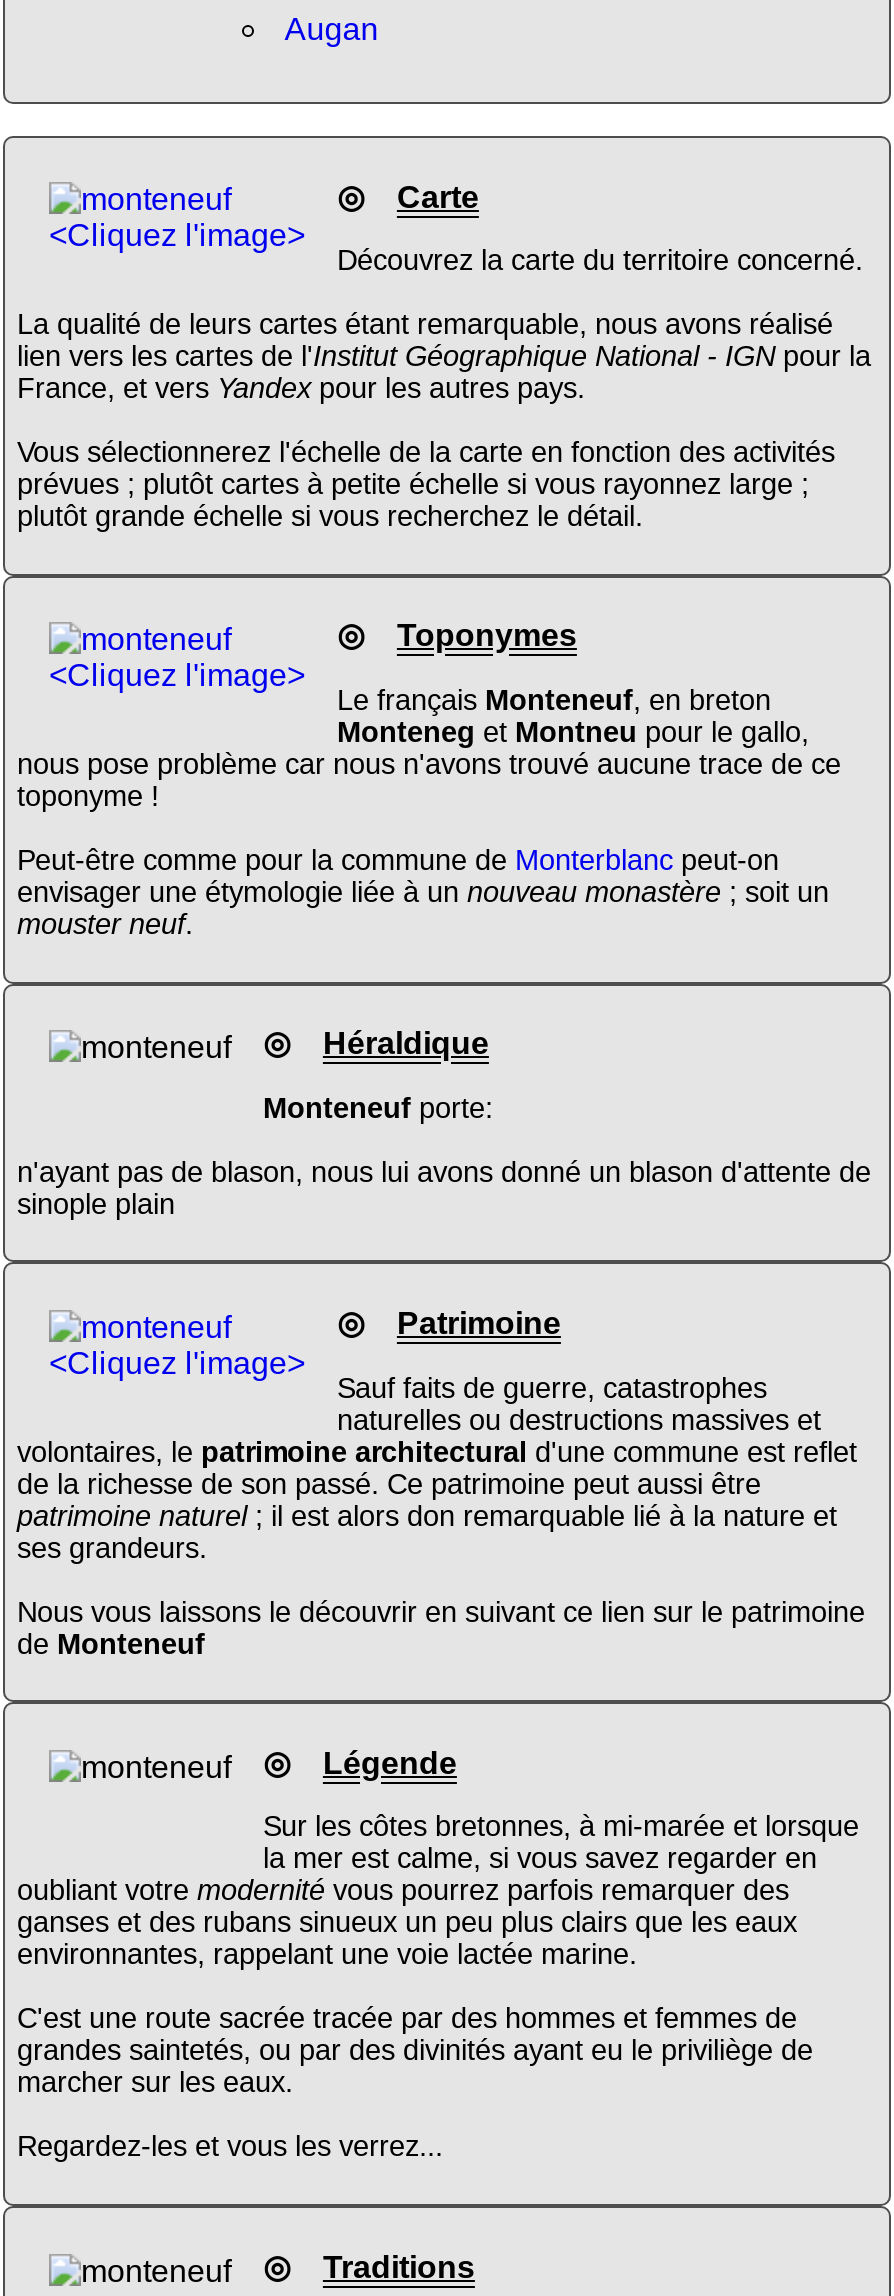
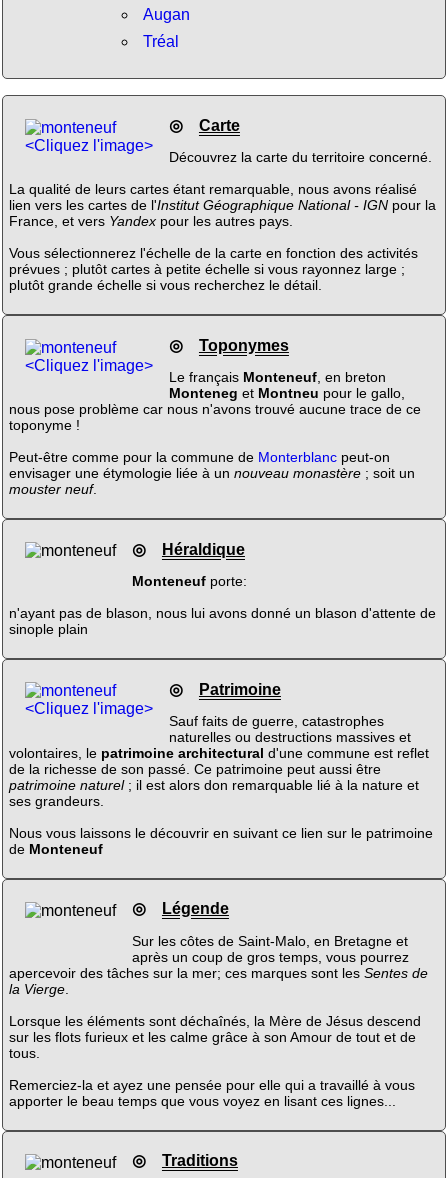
none -> [143,33,179,50] Tréal
[17,1810,859,1970] Sur les côtes bretonnes, à mi-marée et lorsque | la mer est calme, si vous savez regarder en | oubliant votre modernité vous pourrez parfois remarquer des | ganses et des rubans sinueux un peu plus clairs que les eaux | environnantes, rappelant une voie lactée marine. -> [9,933,428,997] Sur les côtes de Saint-Malo, en Bretagne et | après un coup de gros temps, vous pourrez | apercevoir des tâches sur la mer; ces marques sont lesSentes de | la Vierge.
[17,2002,813,2098] C'est une route sacrée tracée par des hommes et femmes de | grandes saintetés, ou par des divinités ayant eu le priviliège de | marcher sur les eaux. -> [9,1013,421,1061] Lorsque les éléments sont déchaînés, la Mère de Jésus descend | sur les flots furieux et les calme grâce à son Amour de tout et de | tous.
[17,2130,443,2162] Regardez-les et vous les verrez... -> [9,1077,415,1109] Remerciez-la et ayez une pensée pour elle qui a travaillé à vous | apporter le beau temps que vous voyez en lisant ces lignes...

